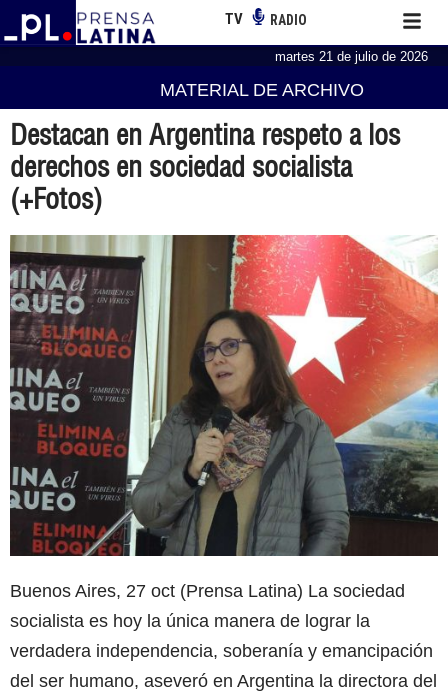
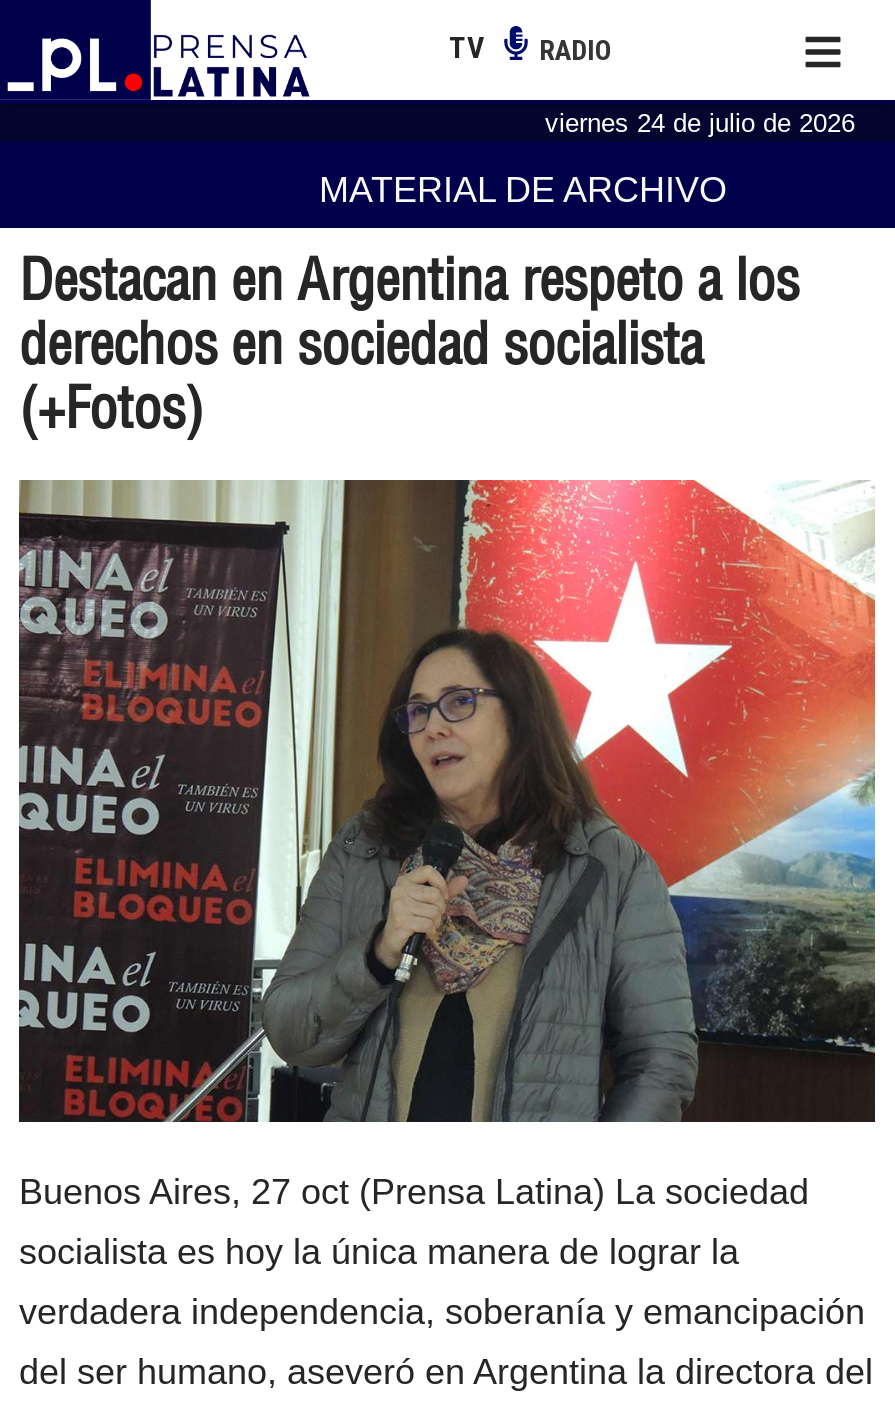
[275,49,428,64] martes 21 de julio de 2026 -> [545,107,855,137] viernes 24 de julio de 2026

